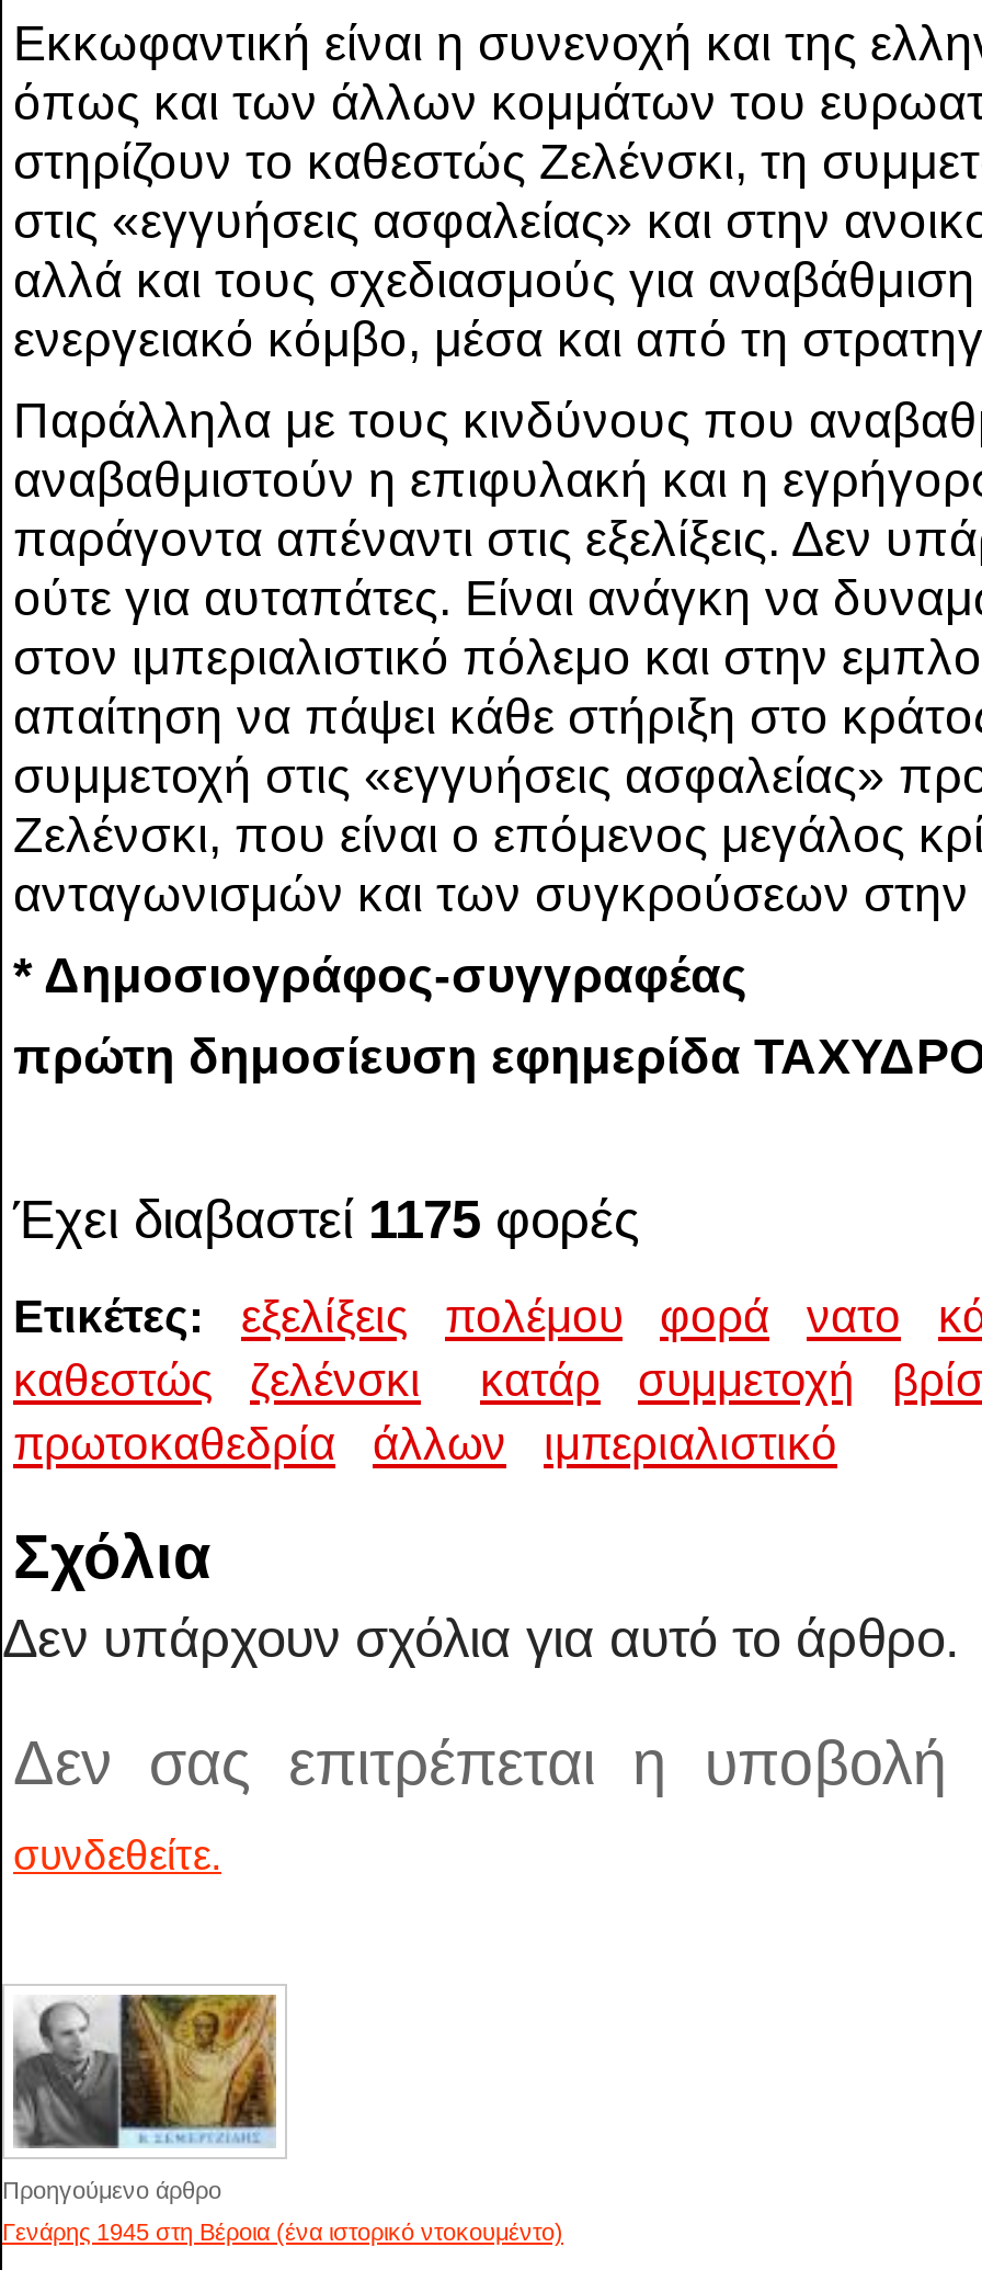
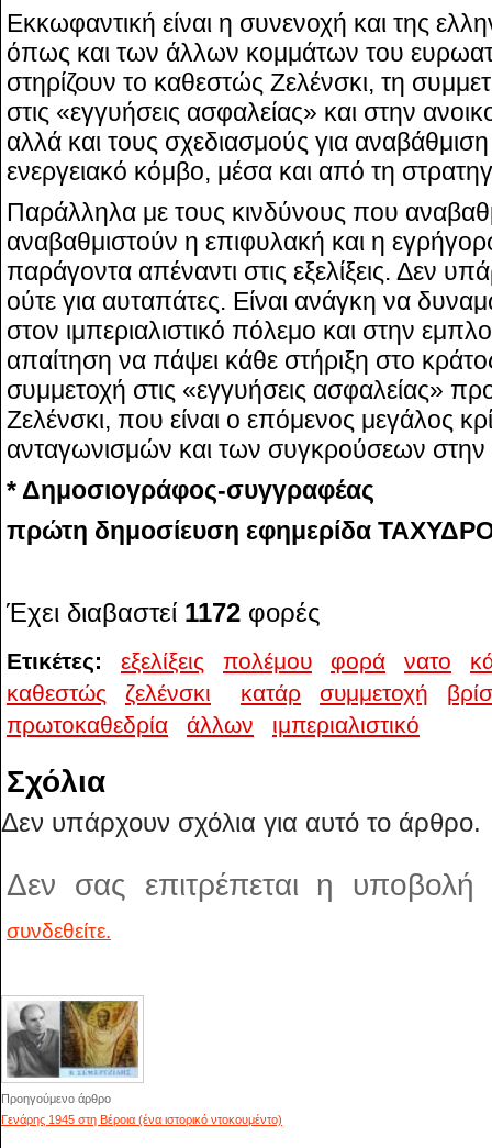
[13,1190,640,1249] Έχει διαβαστεί 1175 φορές -> [7,598,321,627] Έχει διαβαστεί 1172 φορές

